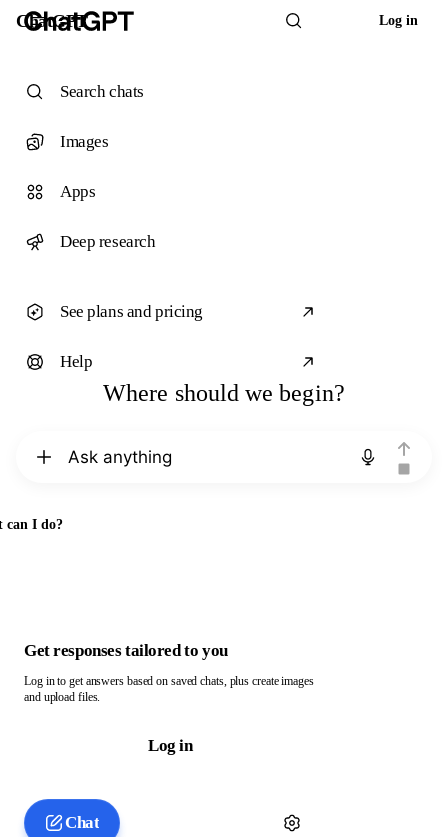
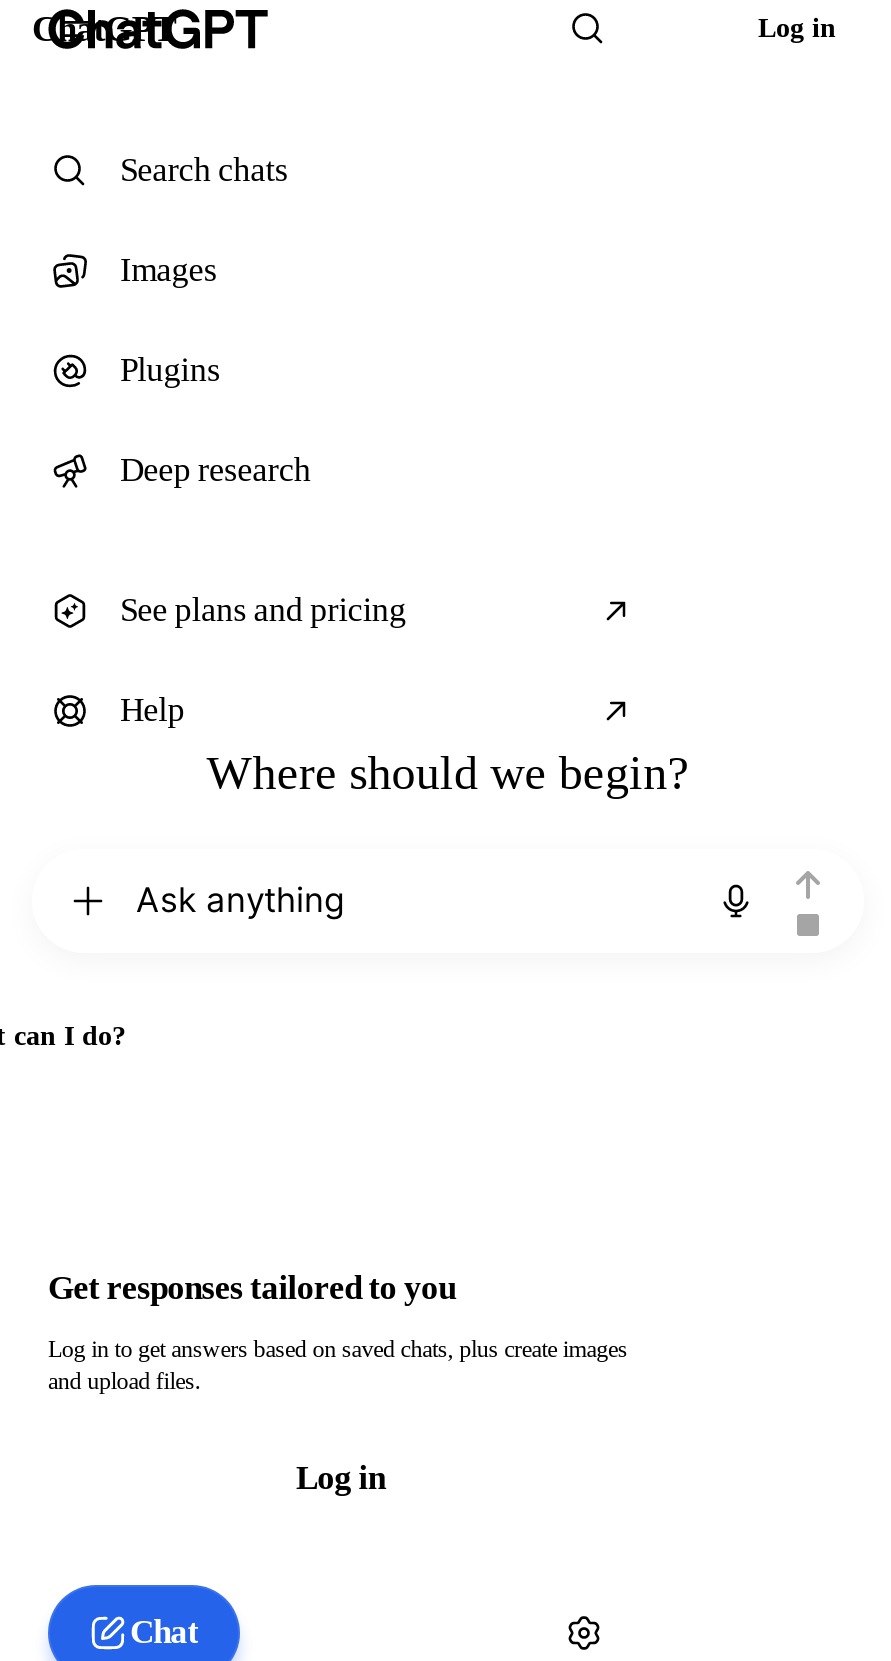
[60,182,95,201] Apps -> [120,351,220,389] Plugins

